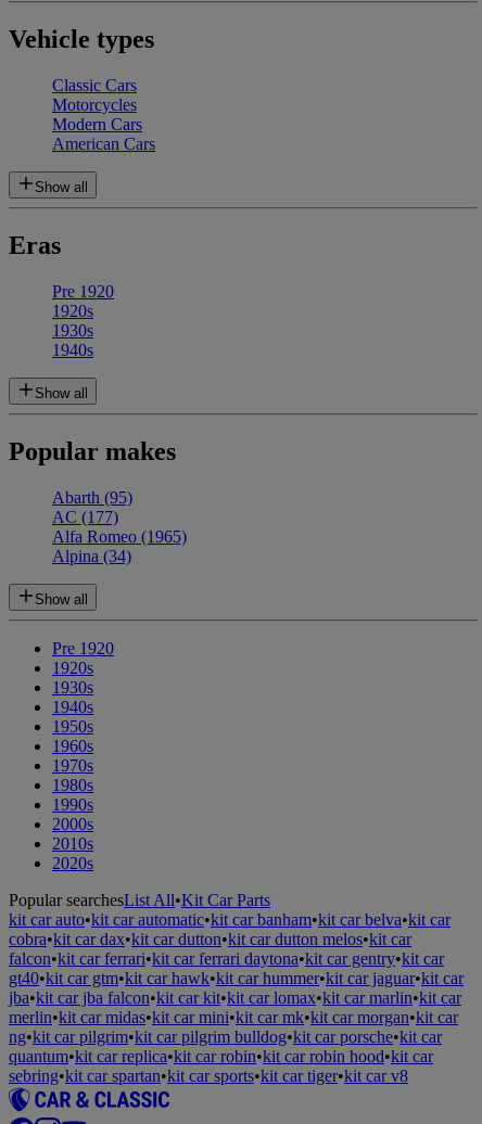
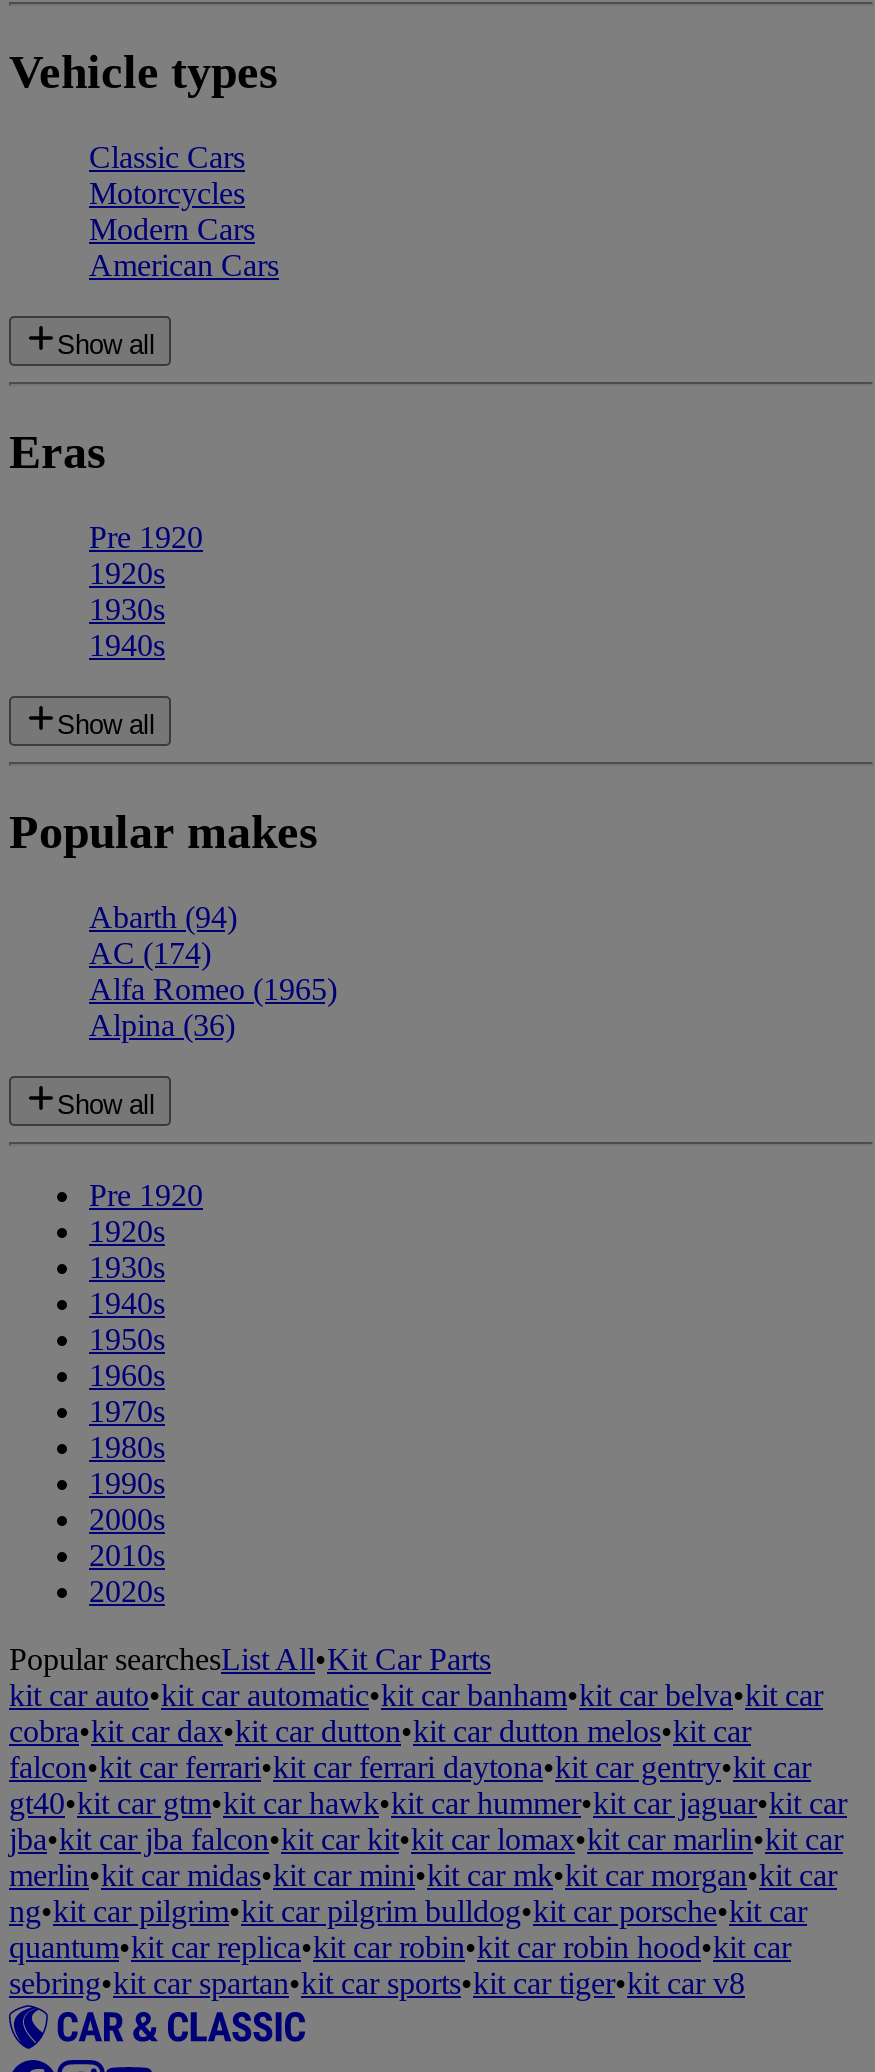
[52,488,132,506] Abarth (95) -> [89,899,237,933] Abarth (94)
[52,507,118,526] AC (177) -> [89,935,211,969] AC (174)
[52,546,131,565] Alpina (34) -> [89,1007,235,1041] Alpina (36)

